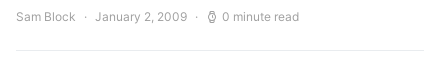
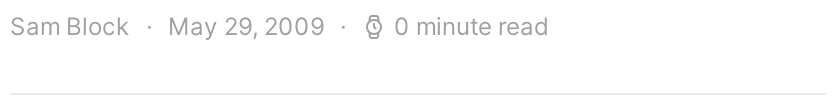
[16,9,187,24] Sam Block January 2, 2009 -> [10,11,324,41] Sam Block May 29, 2009

